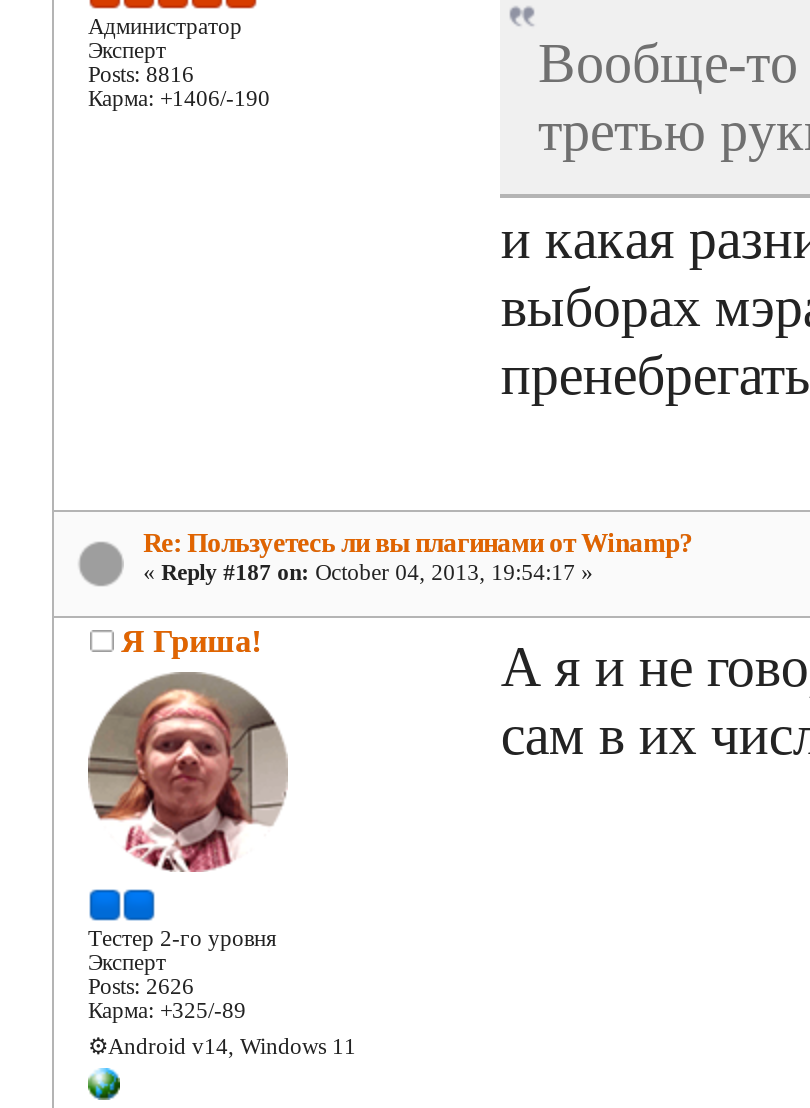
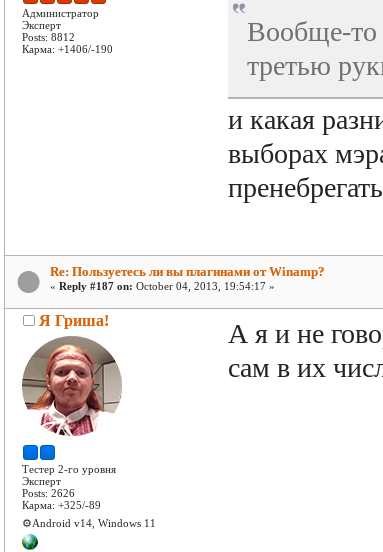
[88,62,194,86] Posts: 8816 -> [22,31,75,43] Posts: 8812

